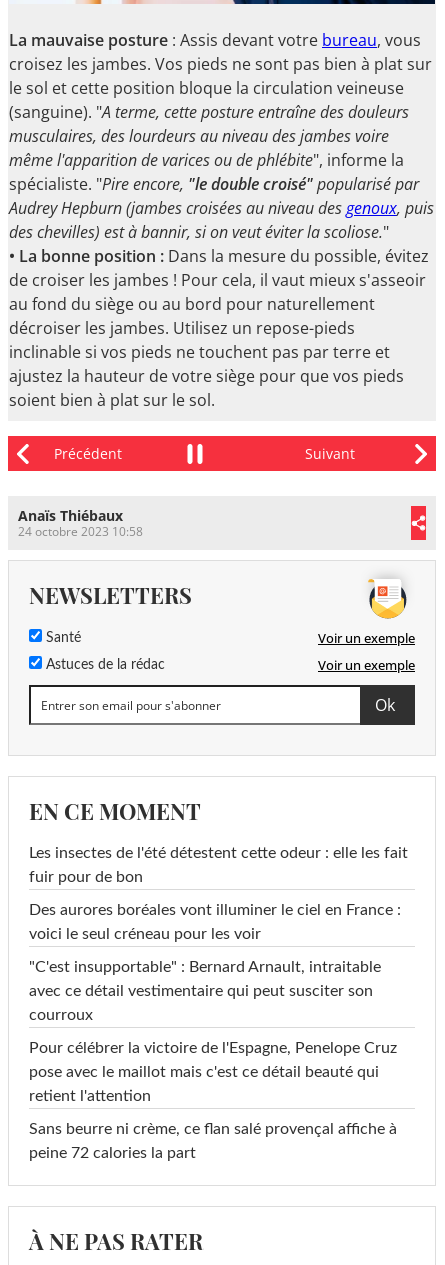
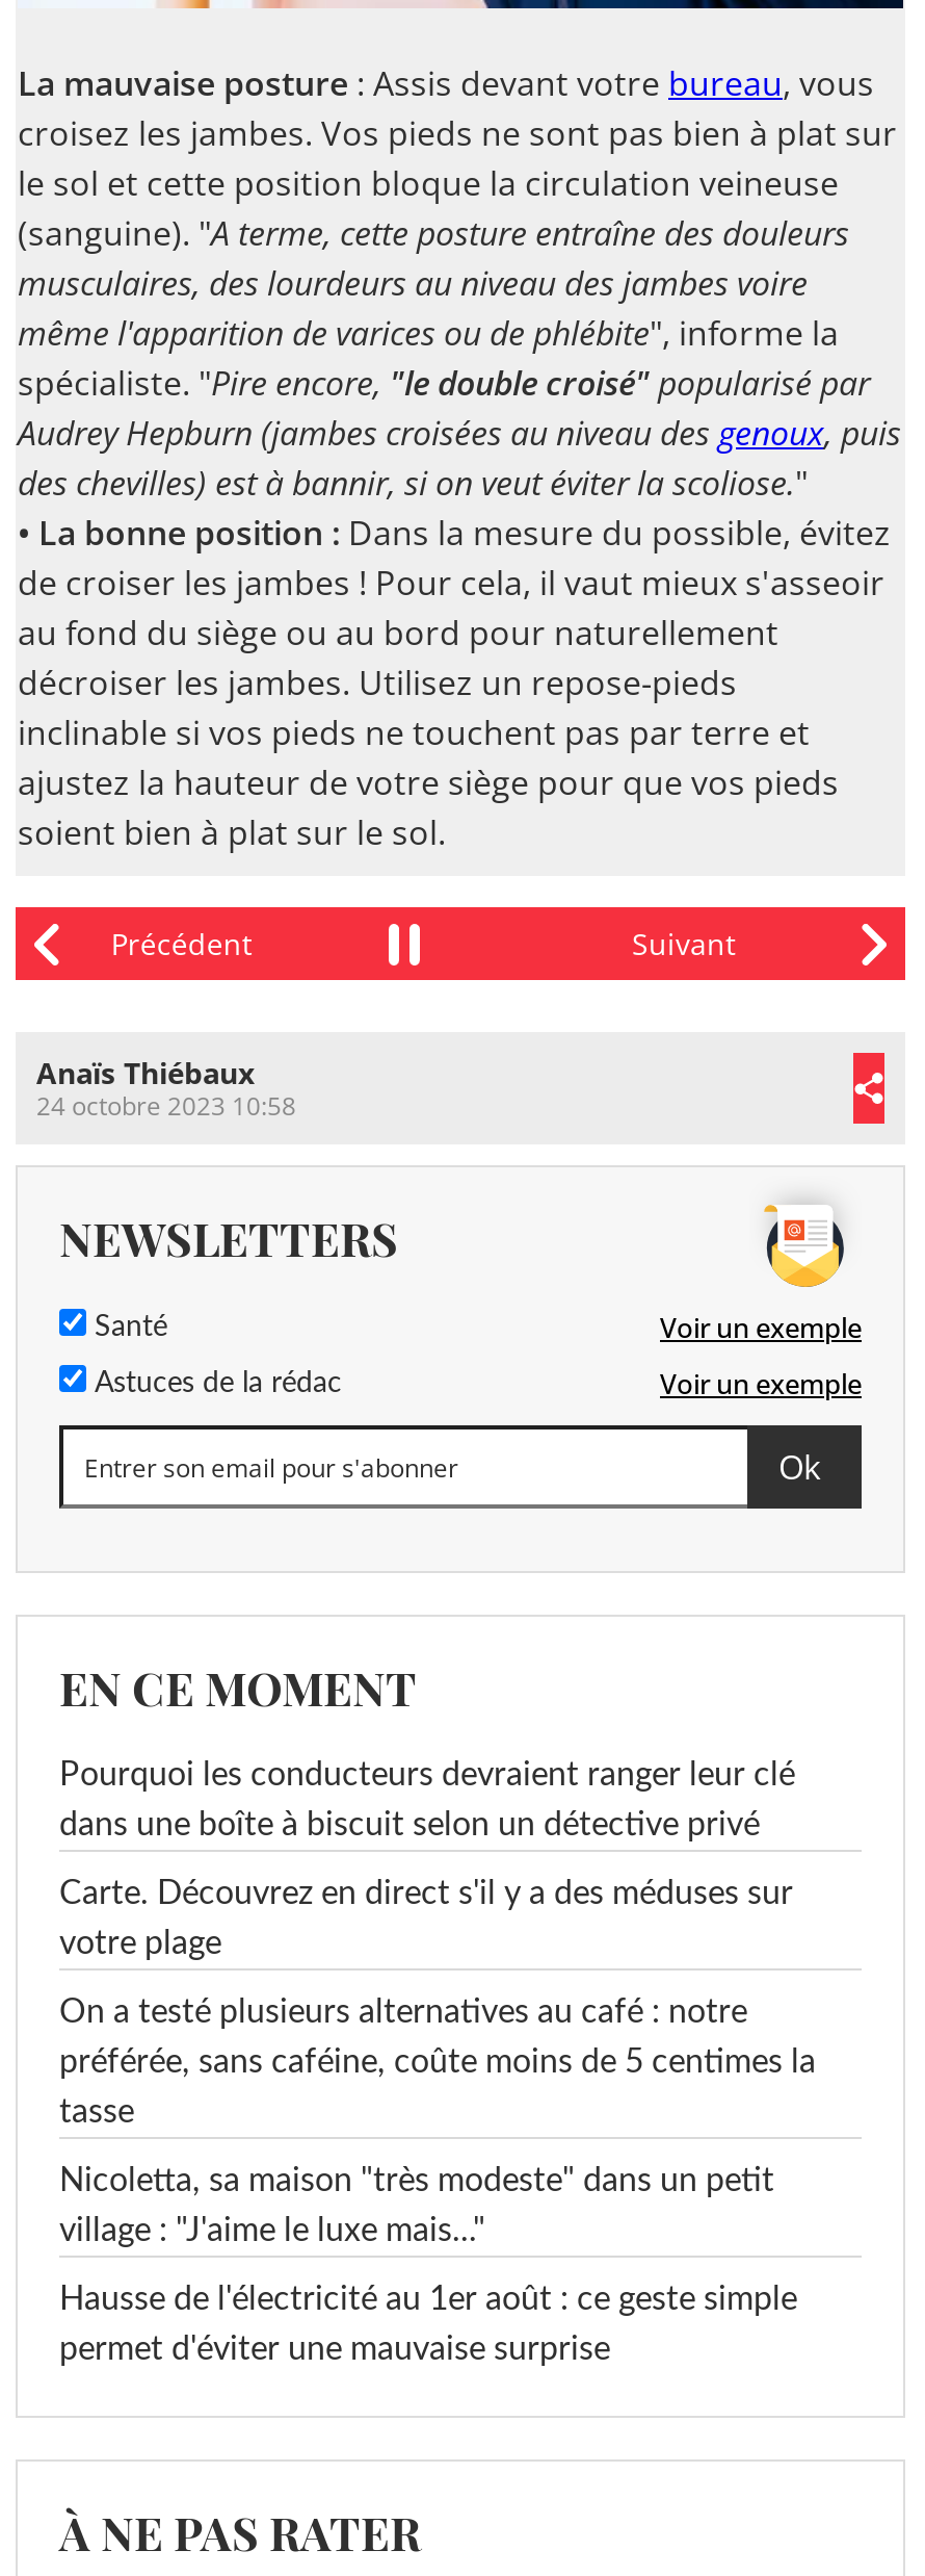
[29,845,408,1161] Les insectes de l'été détestent cette odeur : elle les fait | fuir pour de bon | Des aurores boréales vont illuminer le ciel en France : | voici le seul créneau pour les voir | "C'est insupportable" : Bernard Arnault, intraitable | avec ce détail vestimentaire qui peut susciter son | courroux | Pour célébrer la victoire de l'Espagne, Penelope Cruz | pose avec le maillot mais c'est ce détail beauté qui | retient l'attention | Sans beurre ni crème, ce flan salé provençal affiche à | peine 72 calories la part -> [59,1758,816,2366] Pourquoi les conducteurs devraient ranger leur clé | dans une boîte à biscuit selon un détective privé | Carte. Découvrez en direct s'il y a des méduses sur | votre plage | On a testé plusieurs alternatives au café : notre | préférée, sans caféine, coûte moins de 5 centimes la | tasse | Nicoletta, sa maison "très modeste" dans un petit | village : "J'aime le luxe mais..." | Hausse de l'électricité au 1er août : ce geste simple | permet d'éviter une mauvaise surprise

